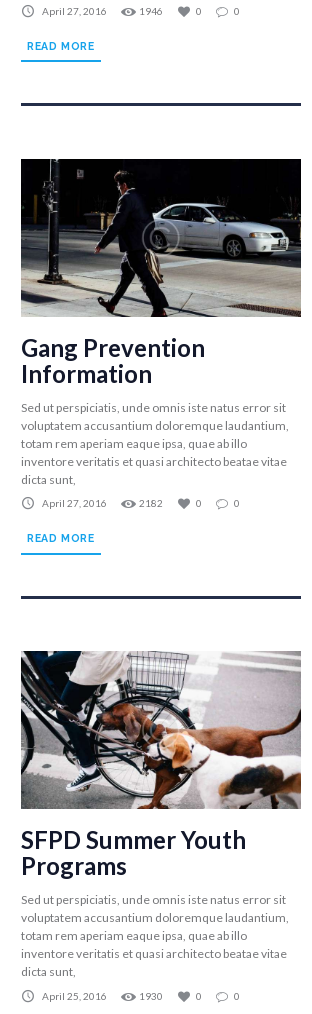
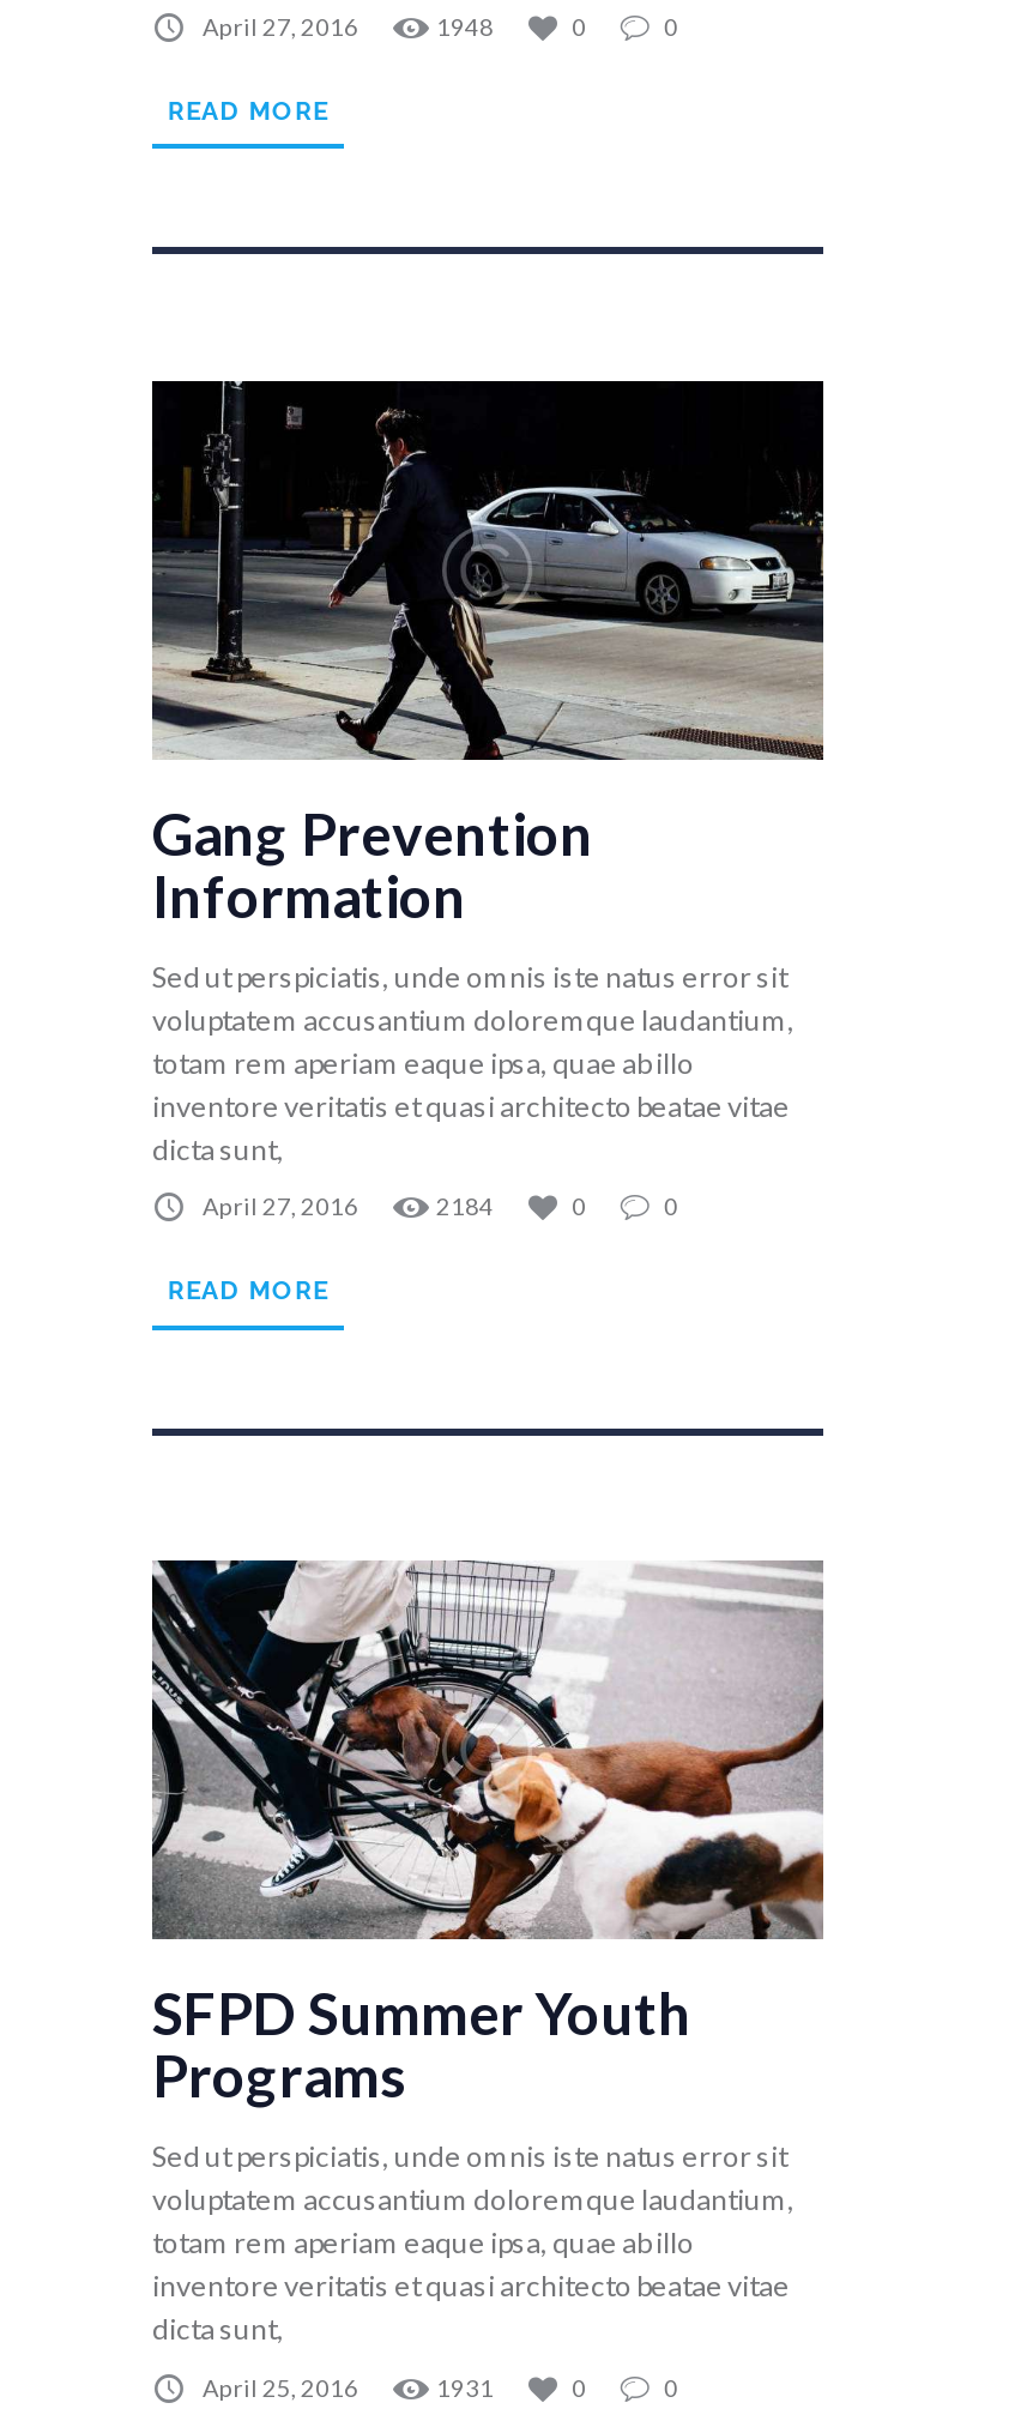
[139,5,163,17] 1946 -> [436,12,494,41] 1948
[139,497,163,509] 2182 -> [436,1192,494,1221] 2184
[139,990,163,1002] 1930 -> [436,2372,494,2401] 1931

